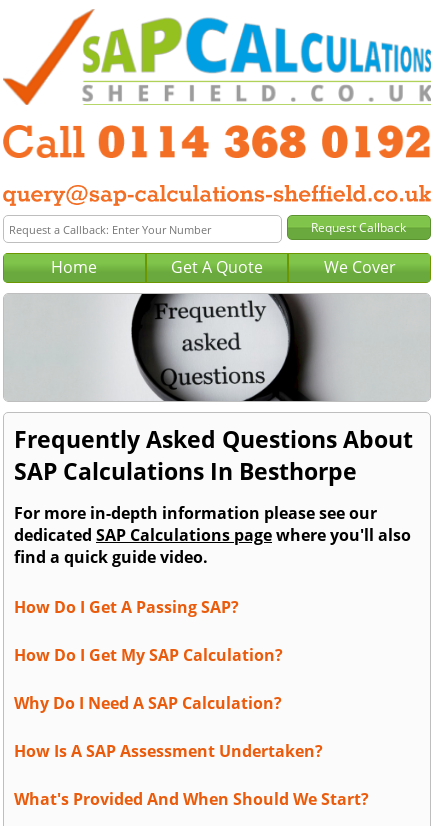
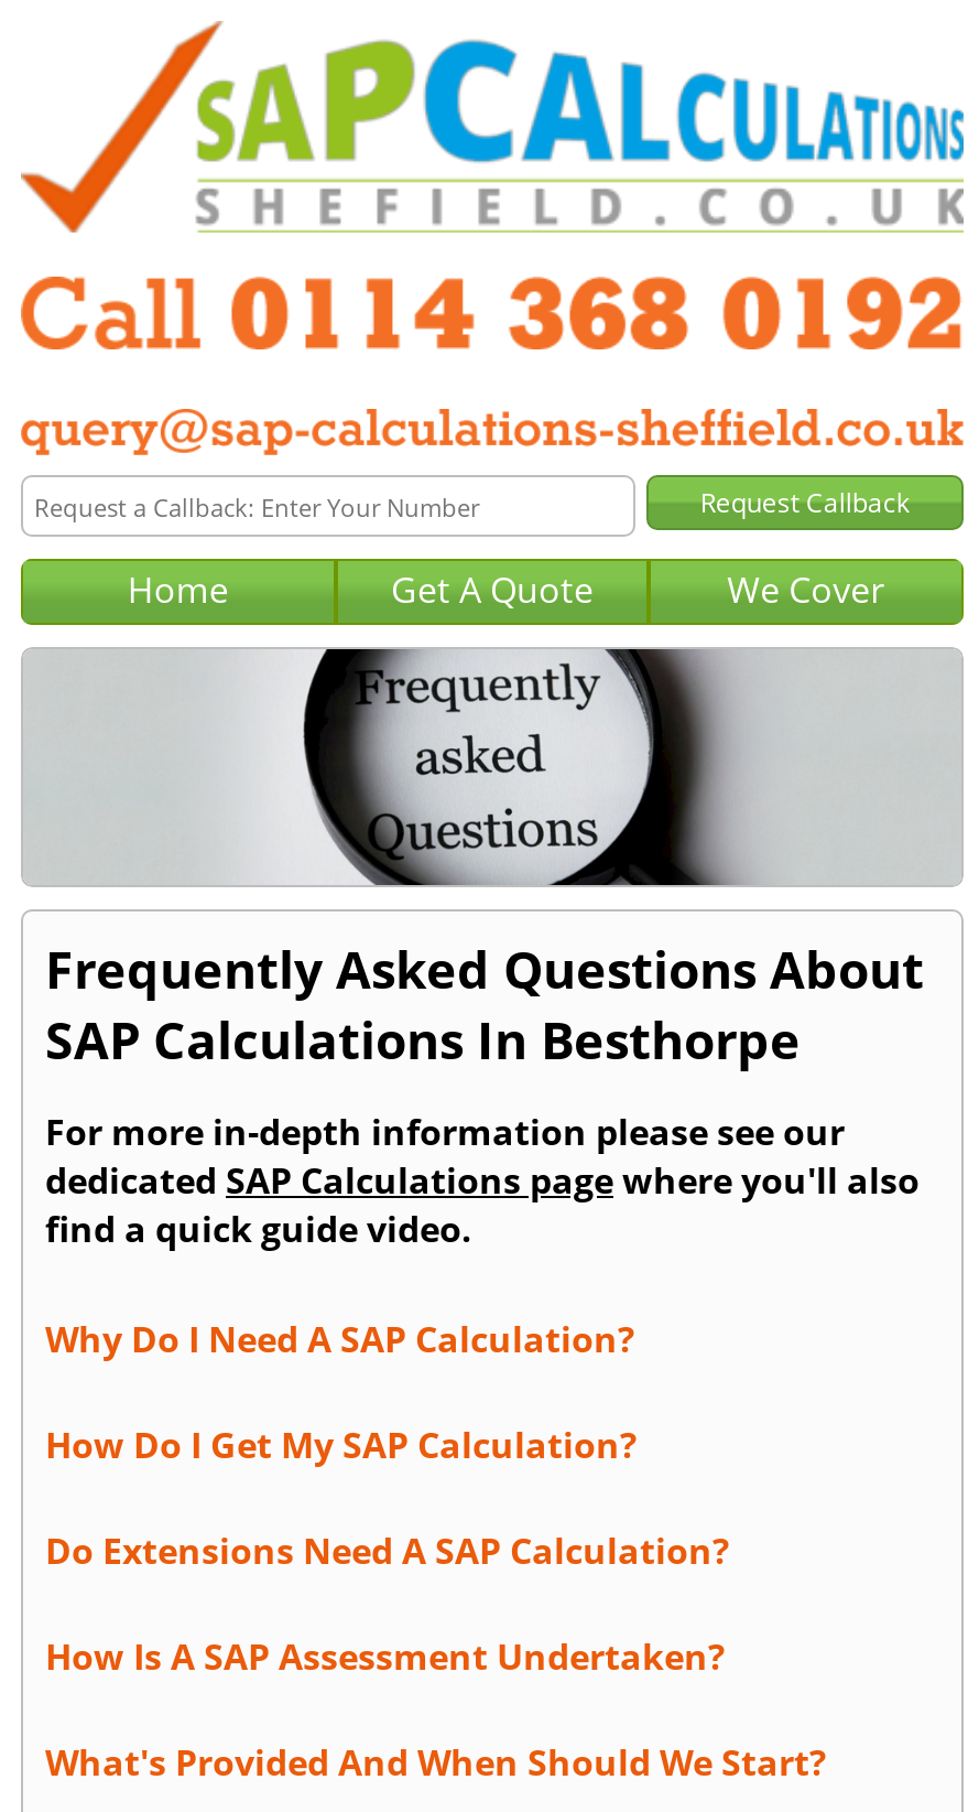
[14,596,239,618] How Do I Get A Passing SAP? -> none
none -> [45,1527,730,1575] Do Extensions Need A SAP Calculation?
moved [14,692,282,714] -> [45,1315,635,1363]: Why Do I Need A SAP Calculation?

